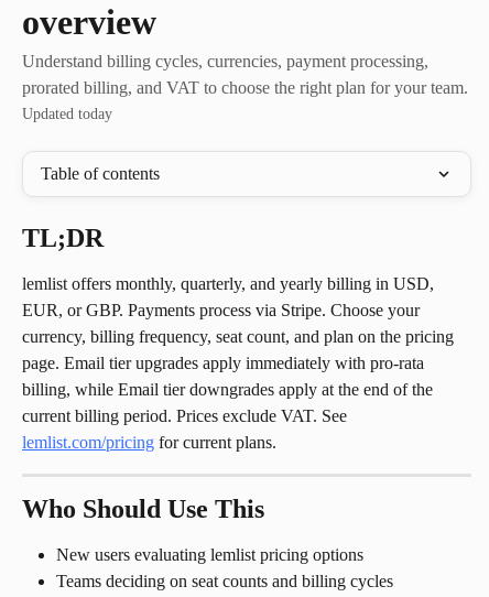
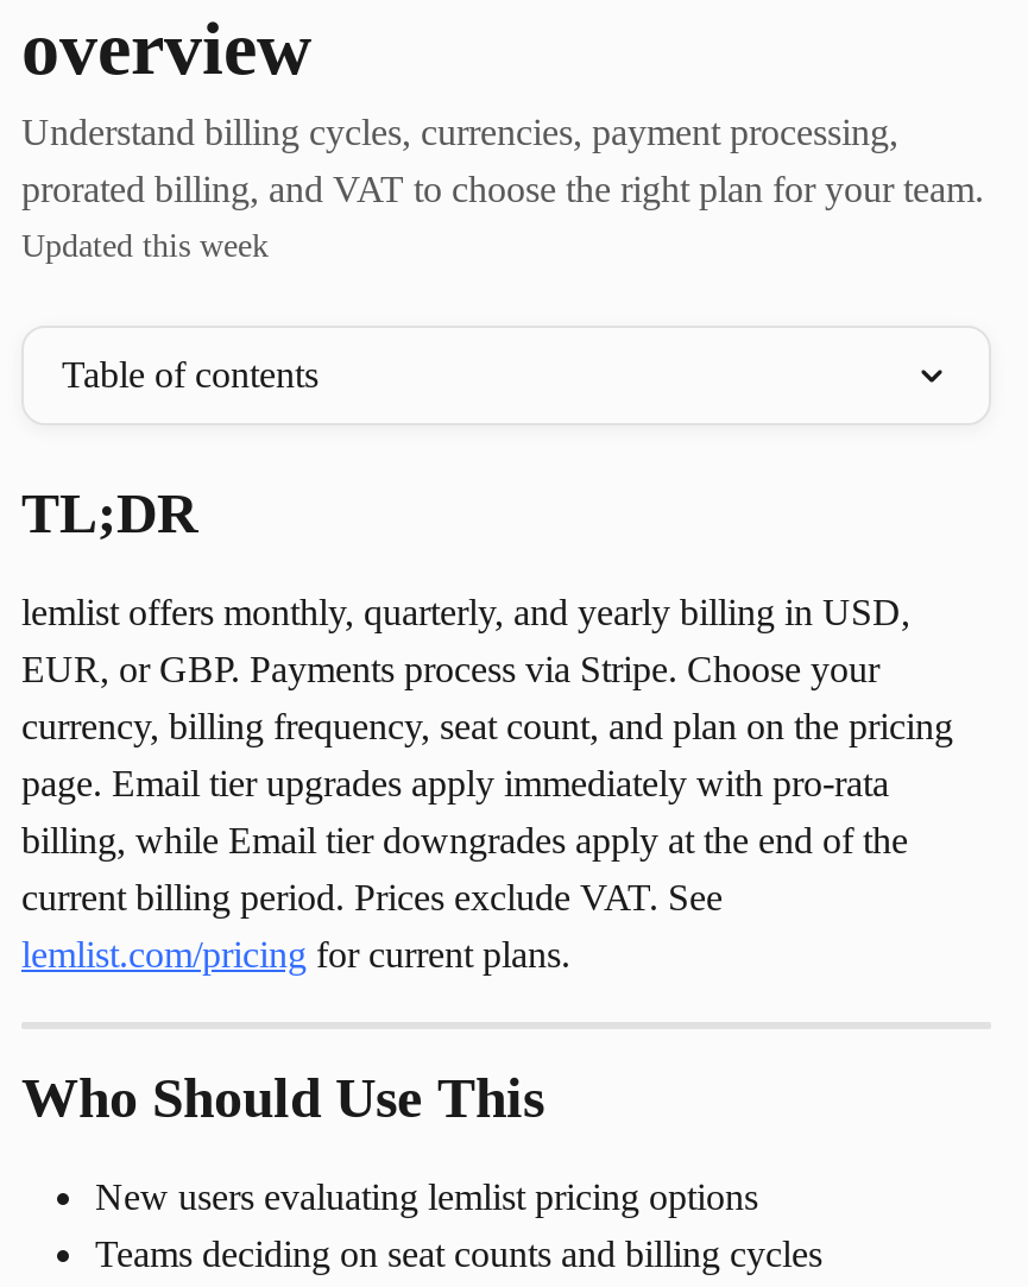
[22,106,112,122] Updated today -> [21,228,269,264] Updated this week

